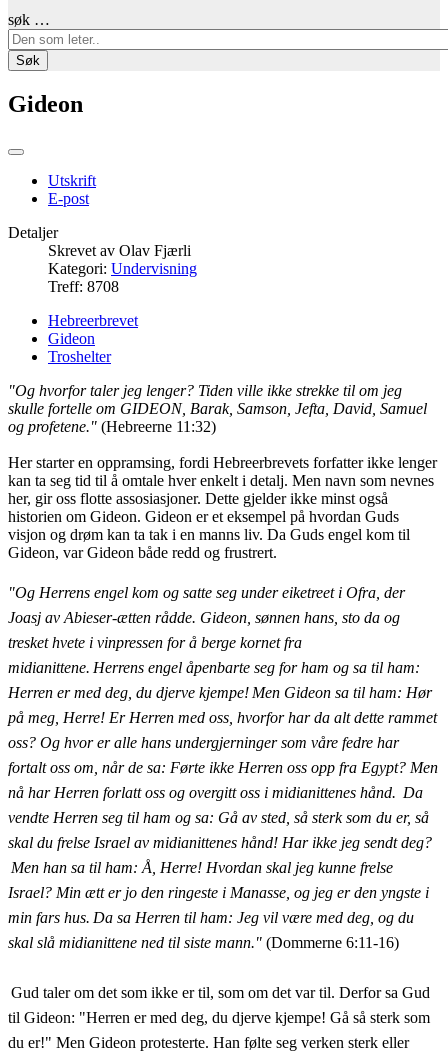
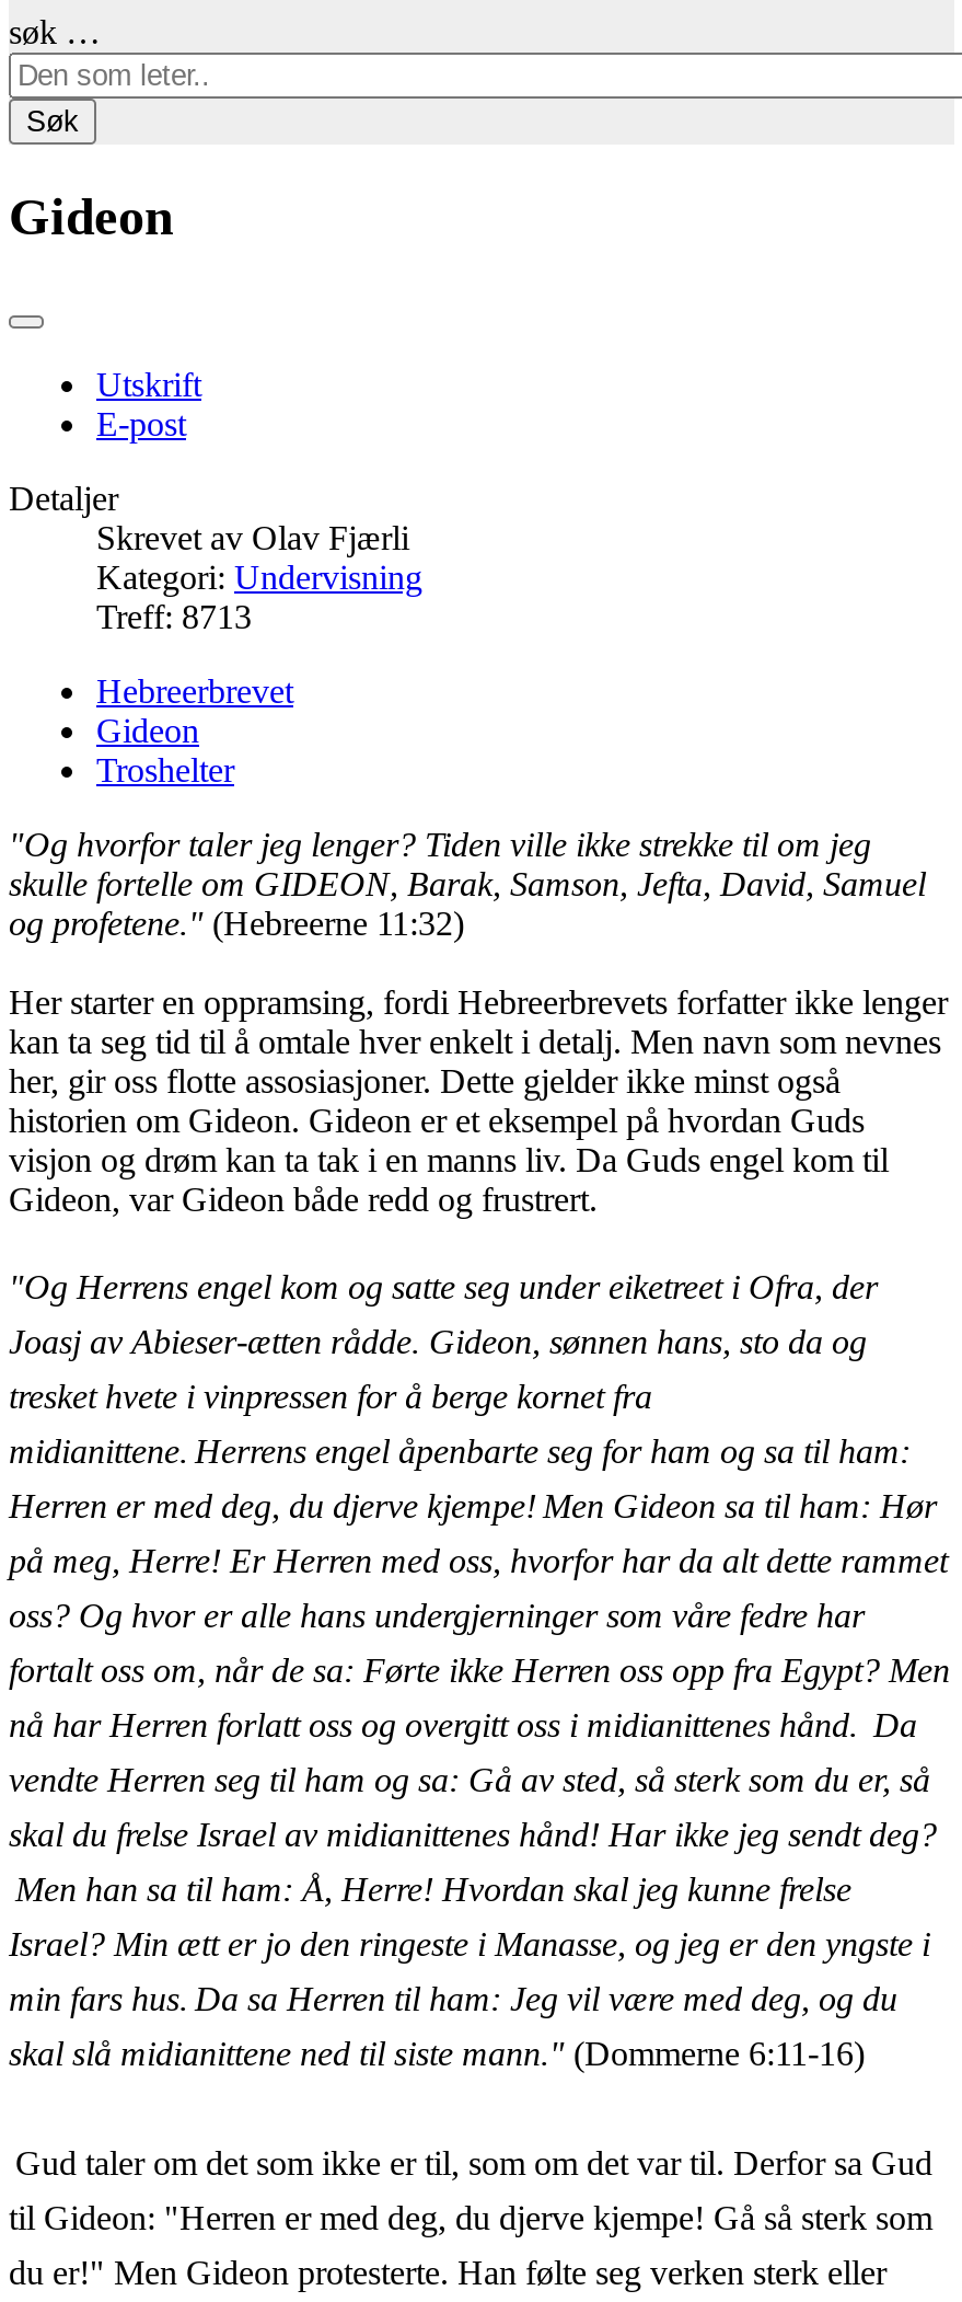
[48,278,119,295] Treff: 8708 -> [96,598,252,635] Treff: 8713

